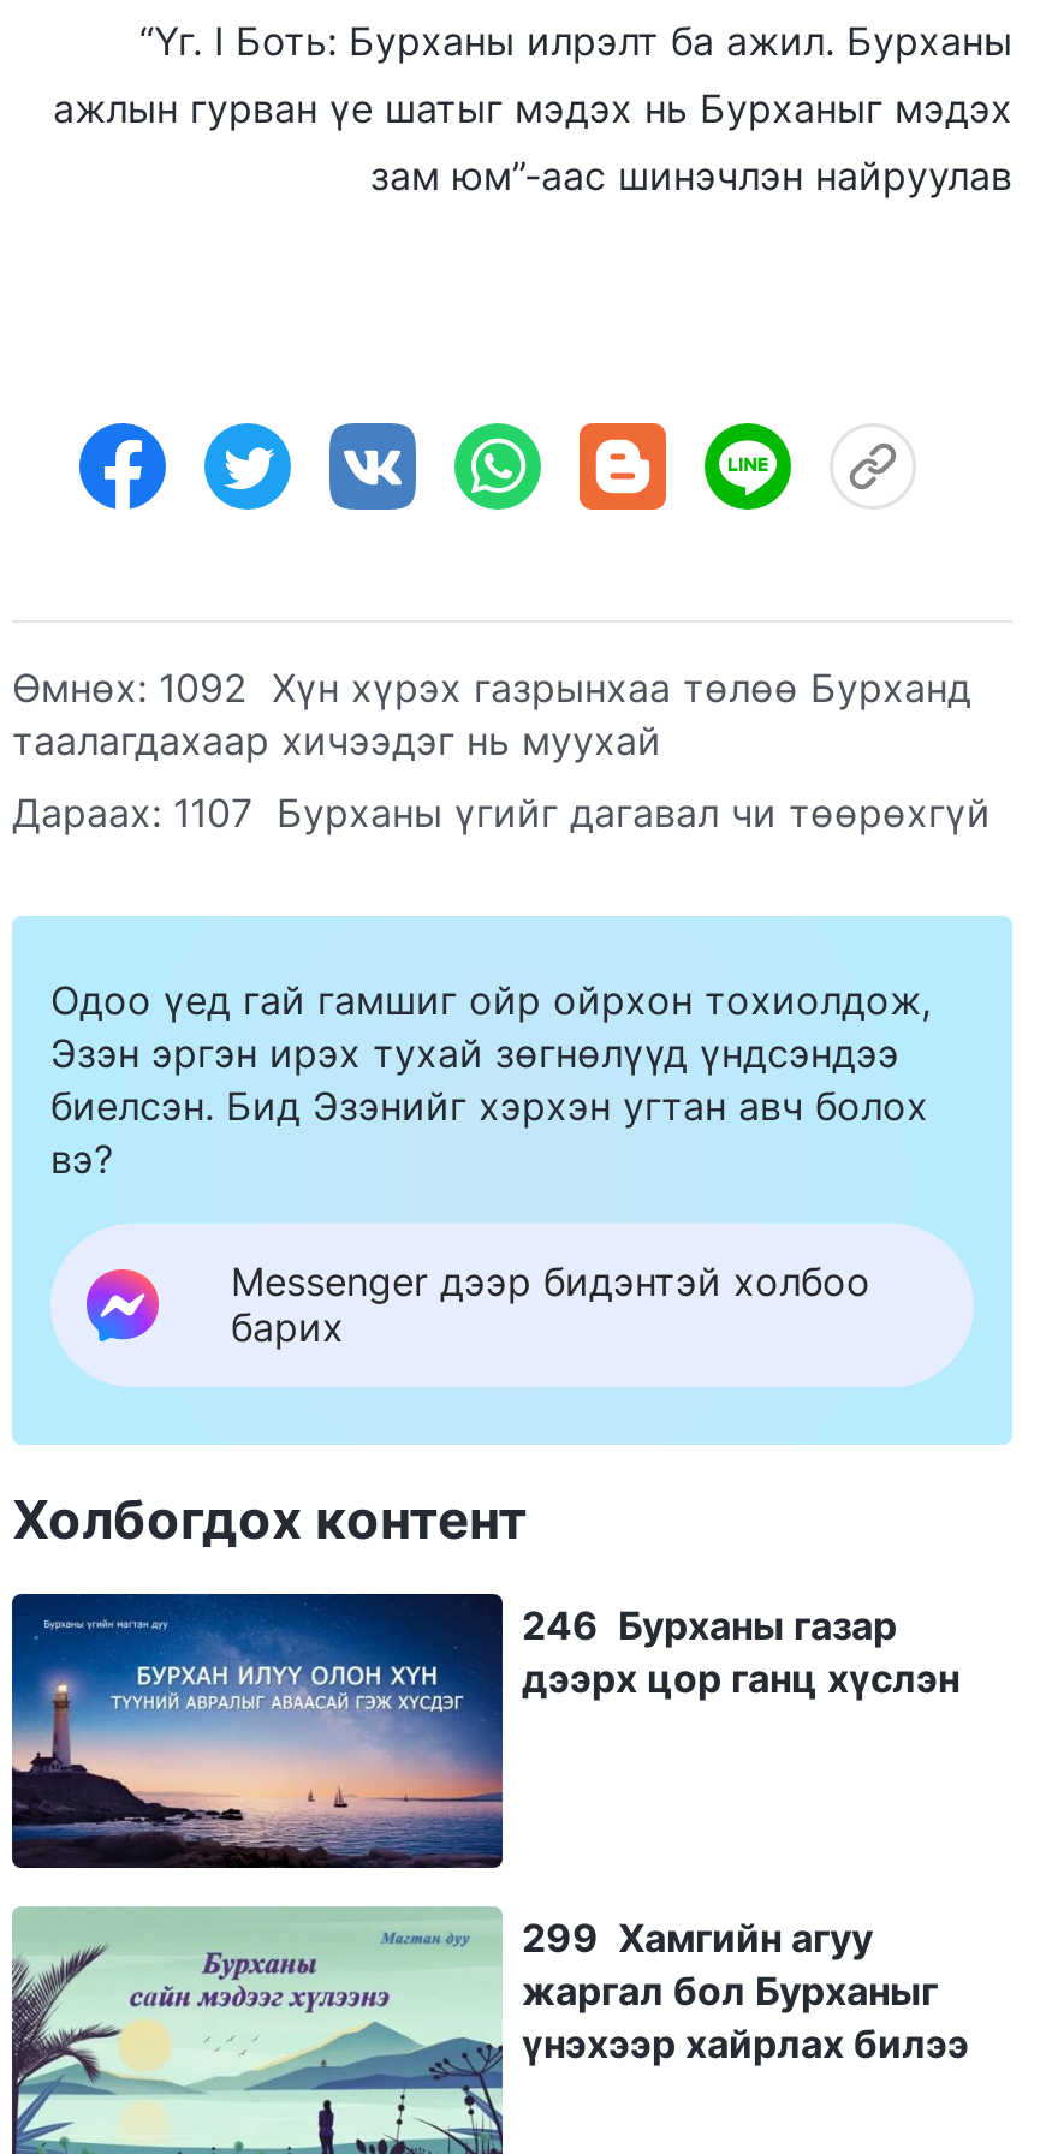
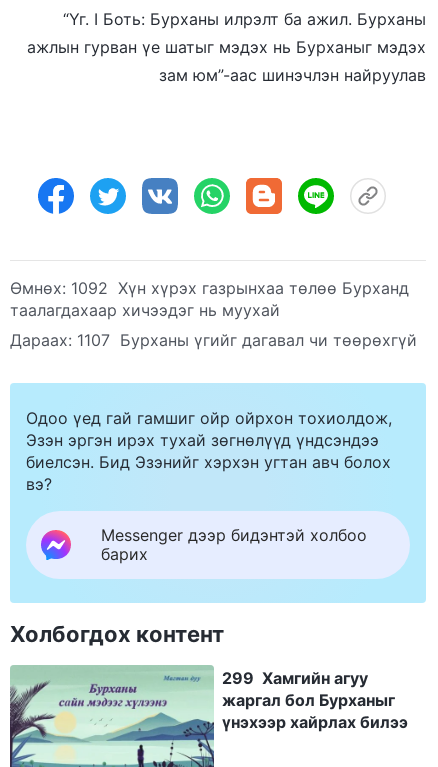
[10,1591,959,1870] [image] | 246 Бурханы газар | дээрх цор ганц хүслэн -> none

